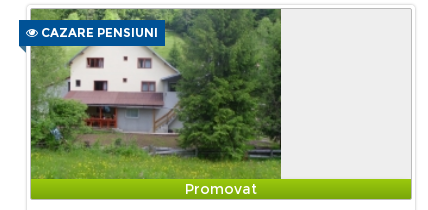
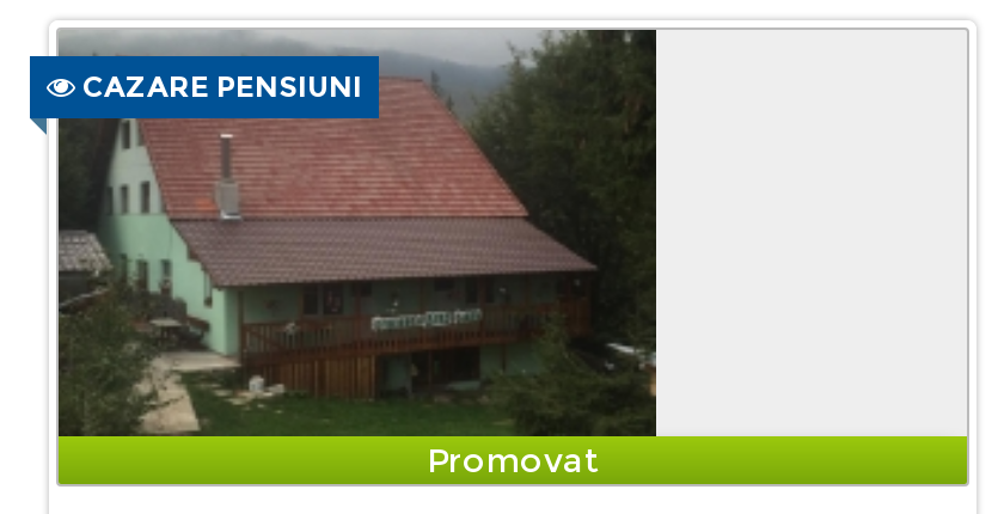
[30,9,282,179] [image] -> [56,30,659,436] [image]

